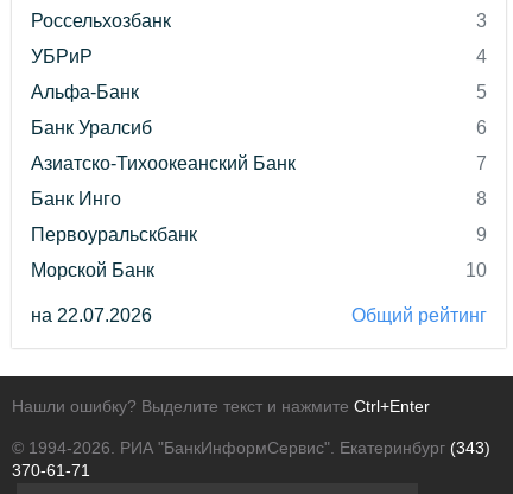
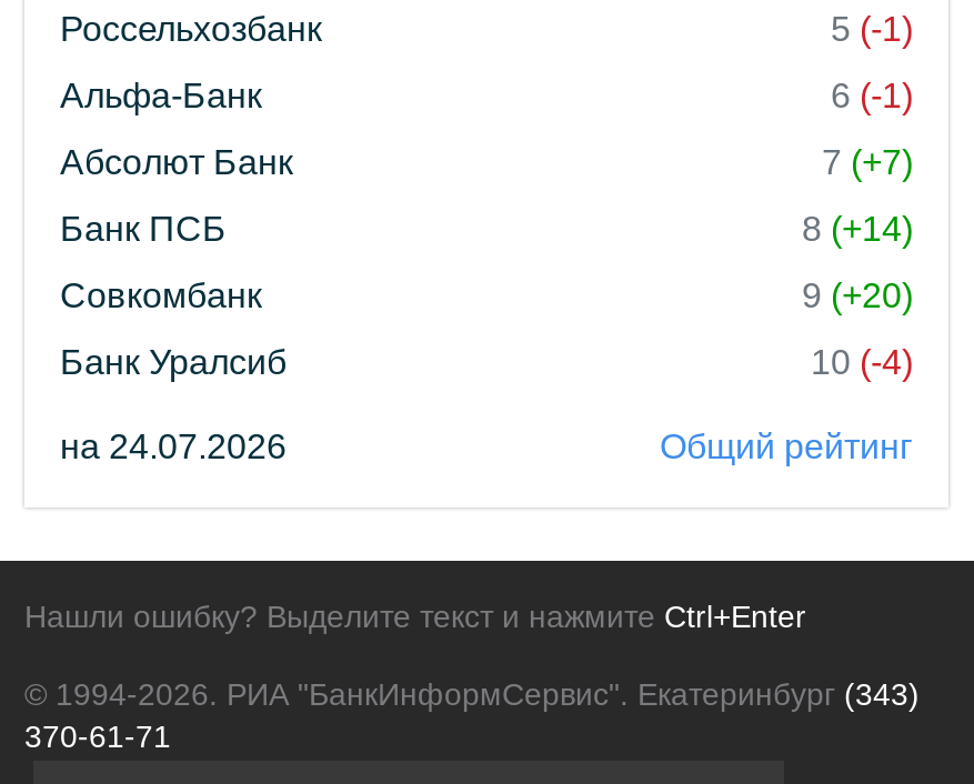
[31,11,487,66] 3 | УБРиР | 4 -> [831,10,913,48] 5 (-1)
[476,82,487,102] 5 -> [60,77,913,314] 6 (-1) | Абсолют Банк | 7 (+7) | Банк ПСБ | 8 (+14) | Совкомбанк | 9 (+20)
[31,118,487,325] 6 | Азиатско-Тихоокеанский Банк | 7 | Банк Инго | 8 | Первоуральскбанк | 9 | Морской Банк | 10 | на 22.07.2026 -> [60,343,913,465] 10 (-4) | на 24.07.2026
moved [31,118,152,138] -> [60,343,287,381]: Банк Уралсиб

